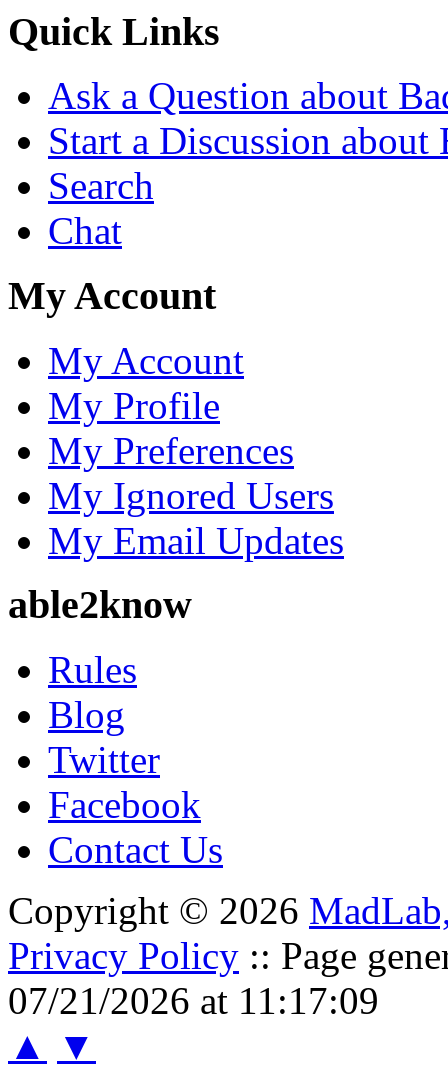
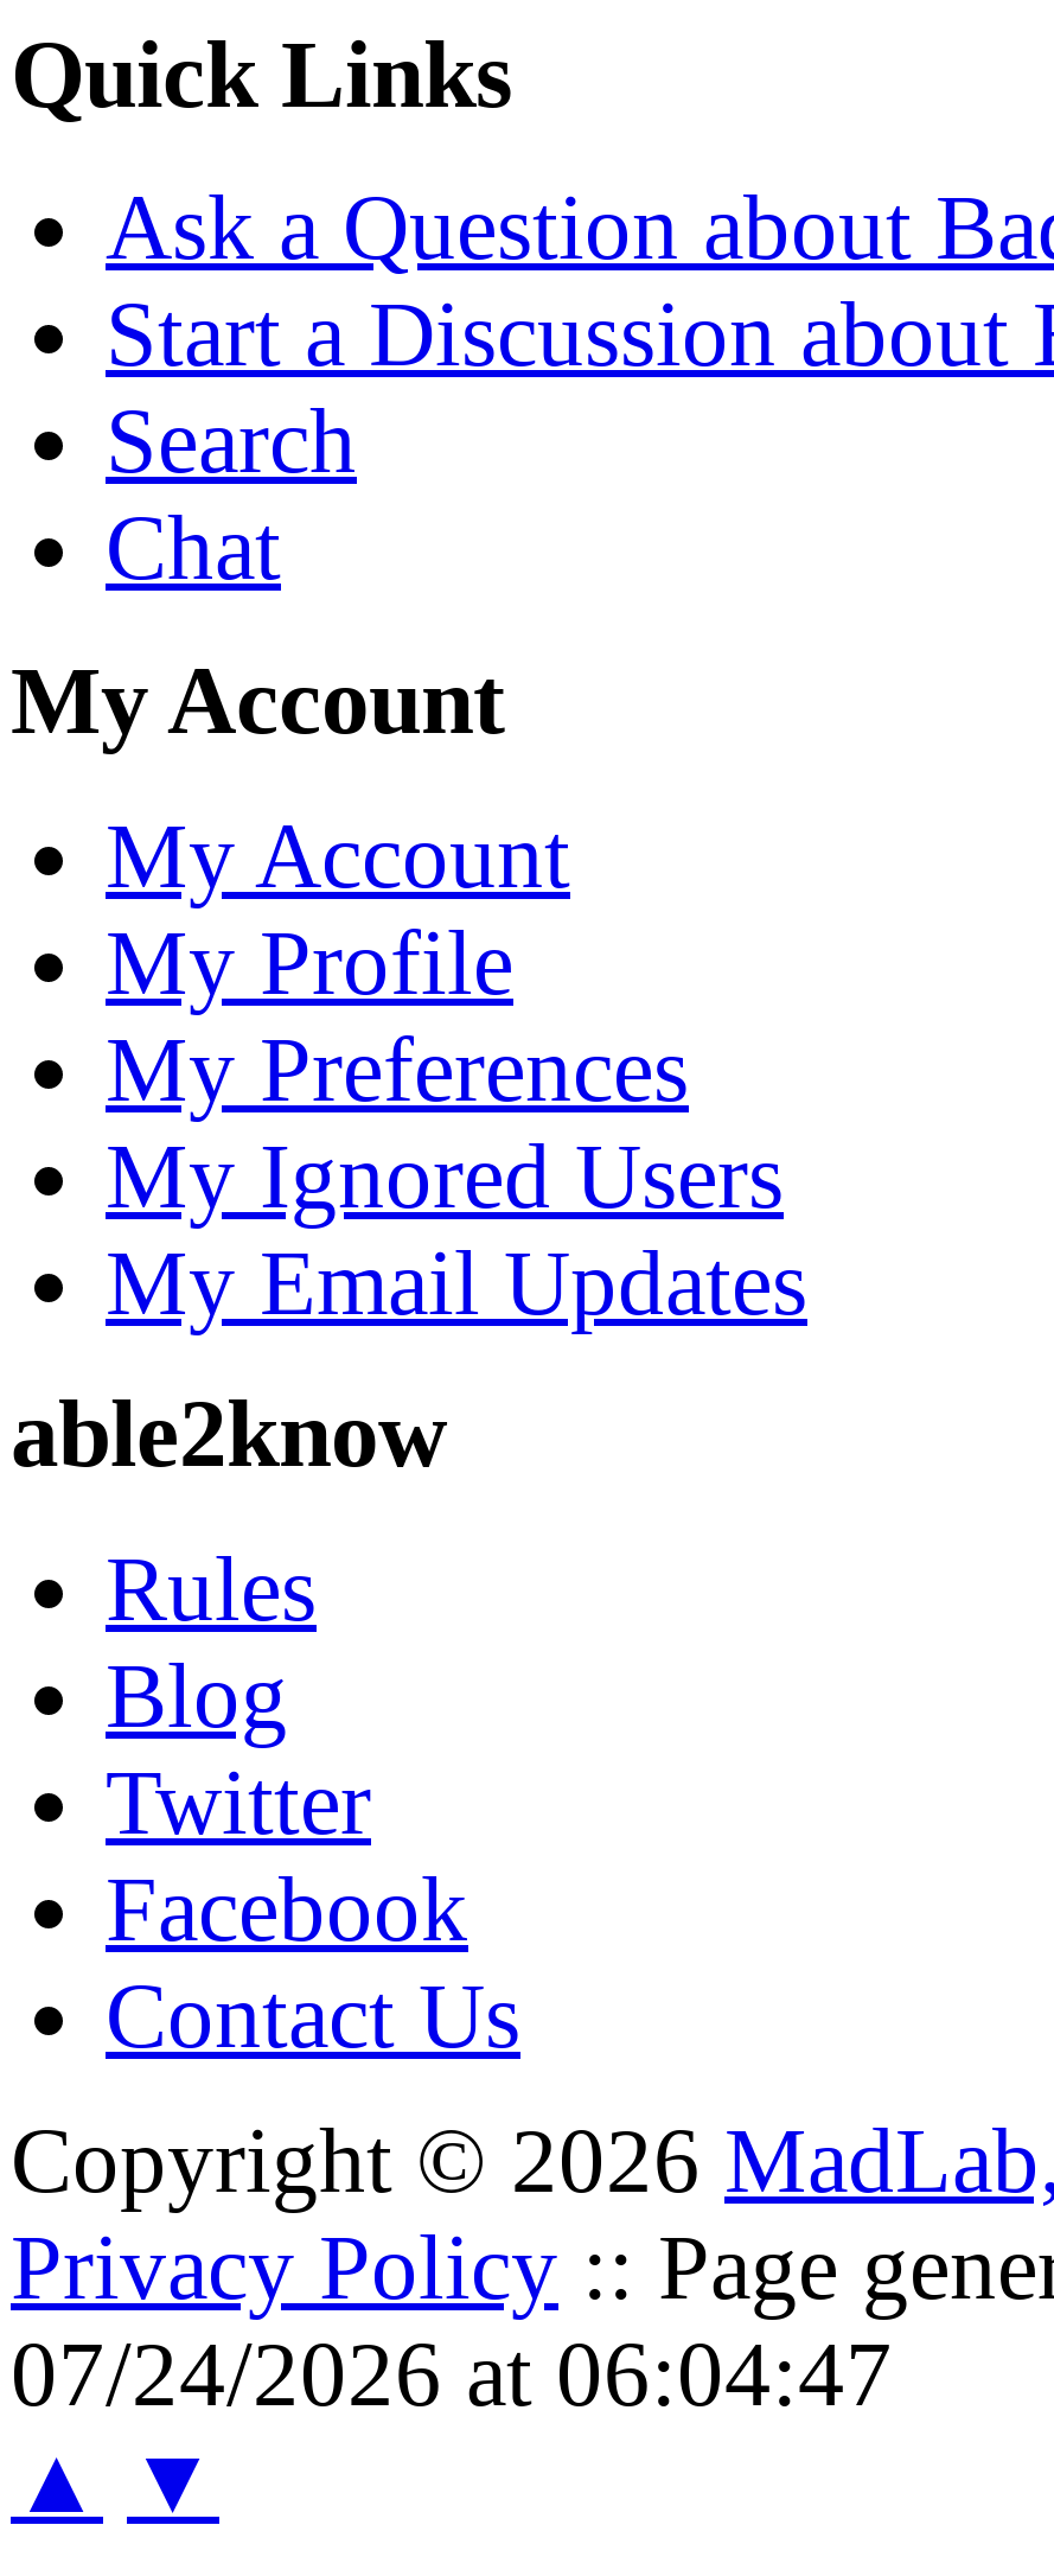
[8,979,379,1022] 07/21/2026 at 11:17:09 -> [11,2323,893,2425] 07/24/2026 at 06:04:47

